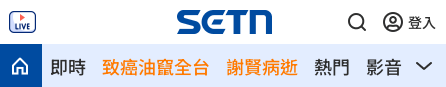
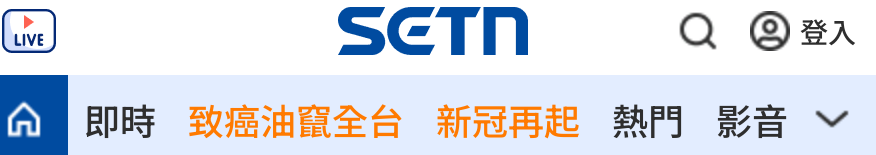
[226,52,298,78] 謝賢病逝 -> [436,92,580,144] 新冠再起

